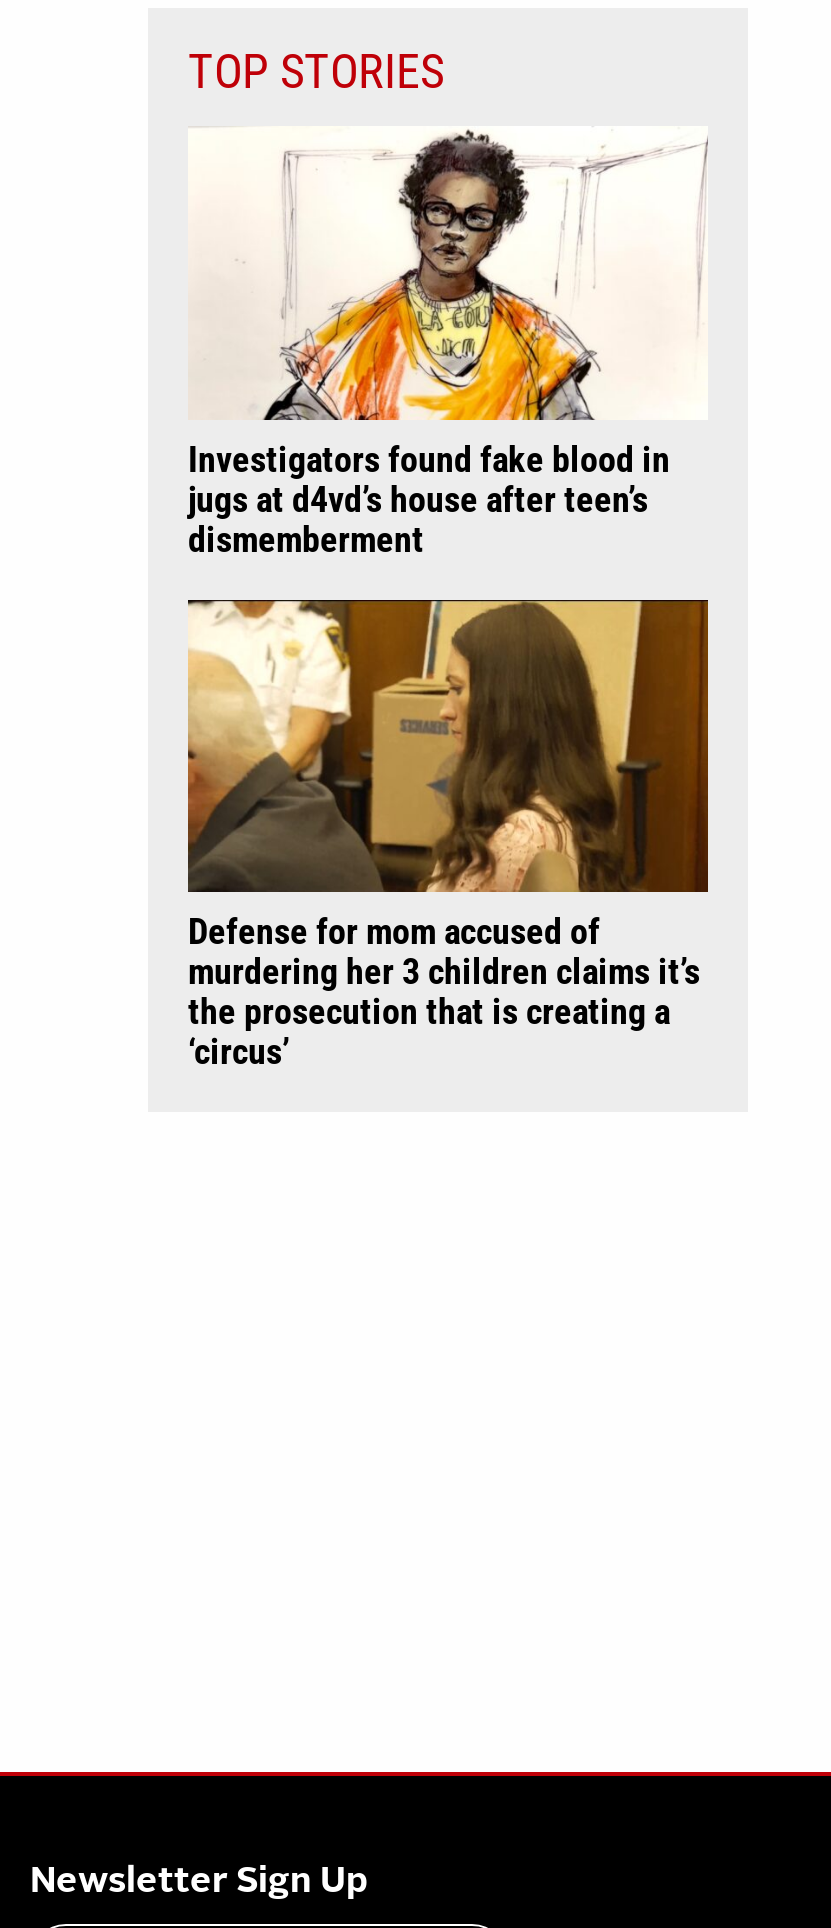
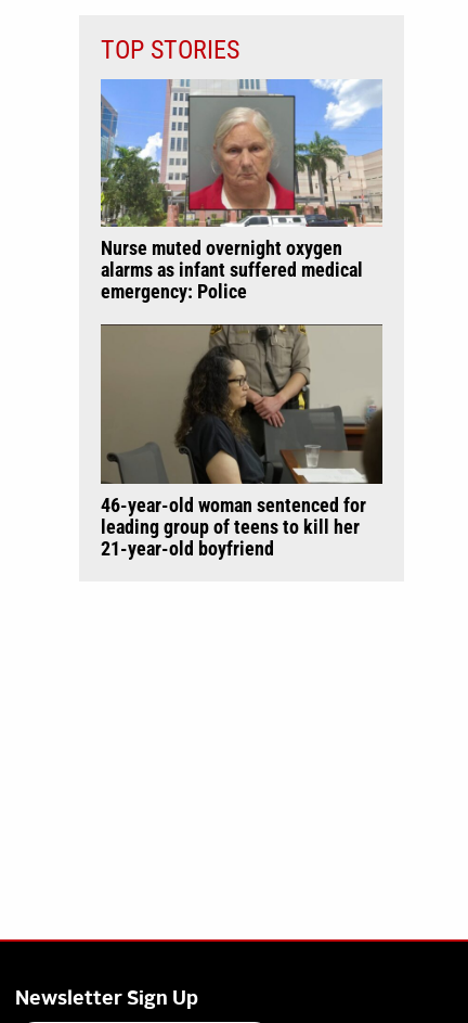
[188,131,708,560] [image] | Investigators found fake blood in | jugs at d4vd’s house after teen’s | dismemberment -> [100,78,383,303] [image] | Nurse muted overnight oxygen | alarms as infant suffered medical | emergency: Police
[188,597,708,1073] [image] | Defense for mom accused of | murdering her 3 children claims it’s | the prosecution that is creating a | ‘circus’ -> [100,323,382,559] [image] | 46-year-old woman sentenced for | leading group of teens to kill her | 21-year-old boyfriend

